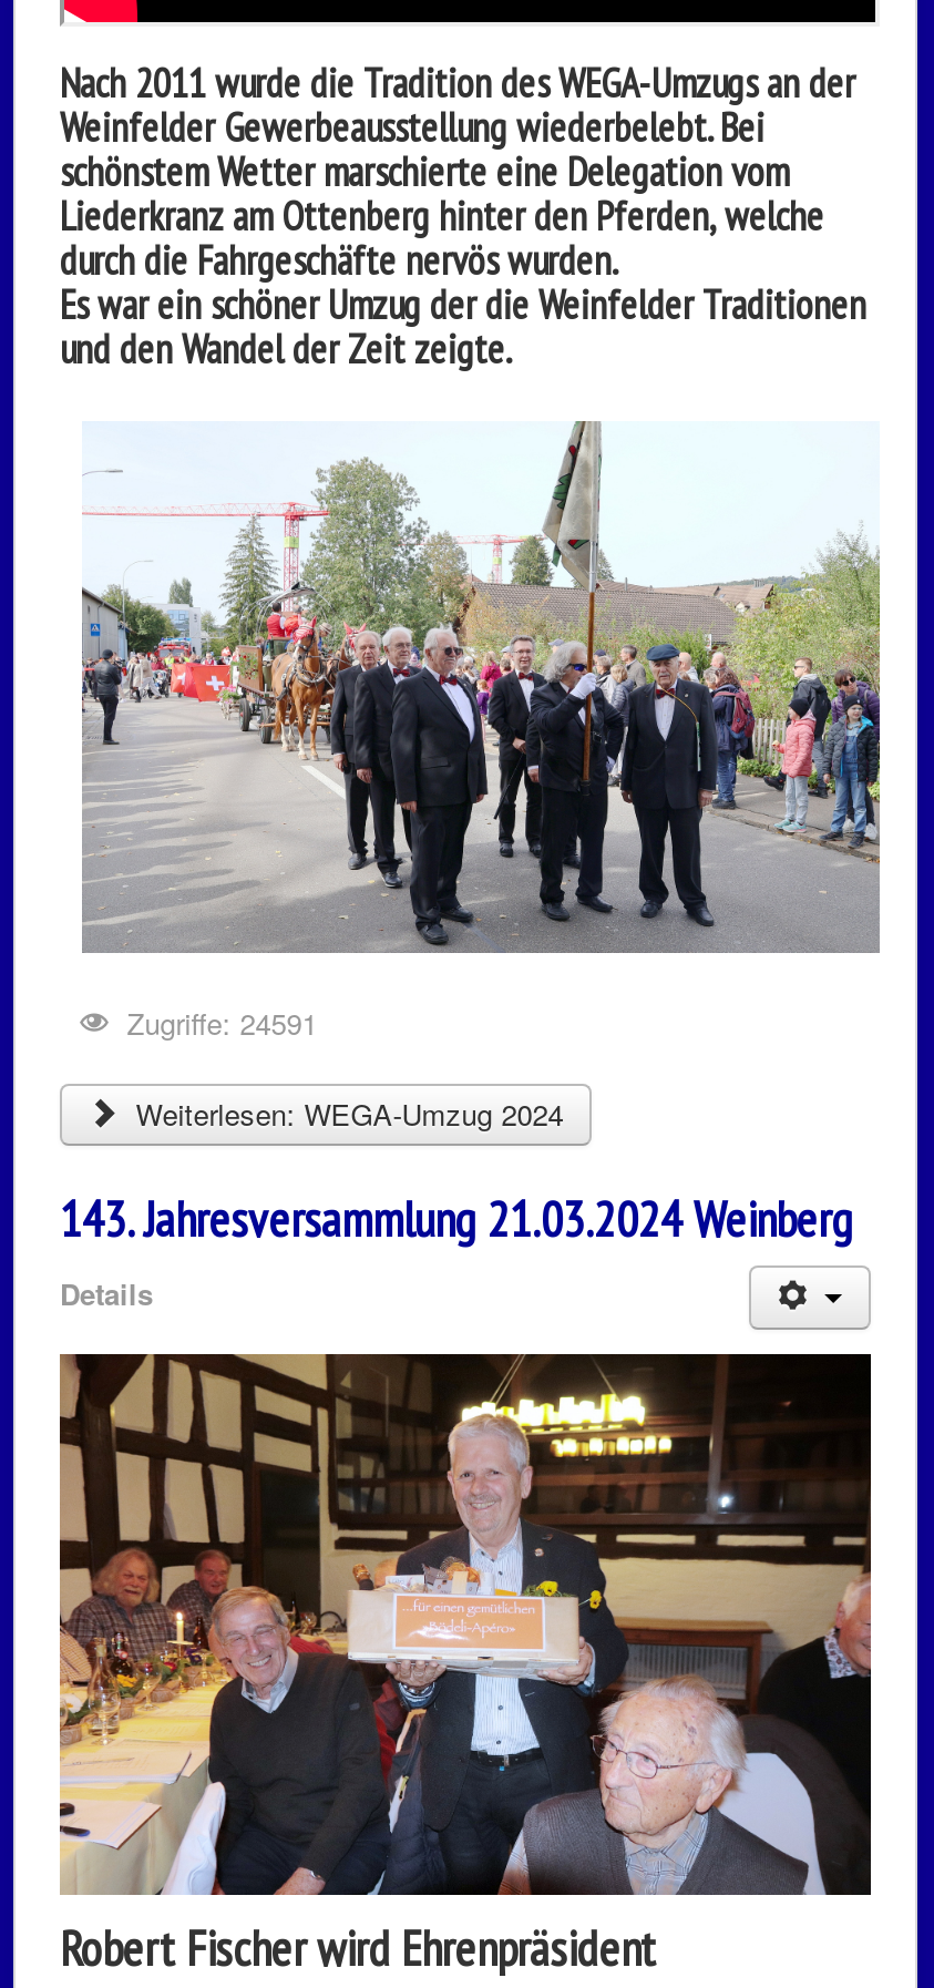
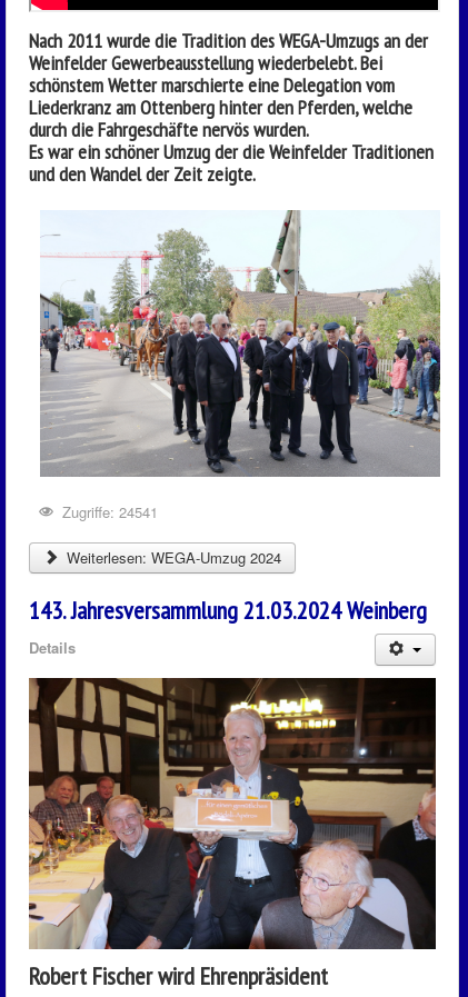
[127,1002,317,1044] Zugriffe: 24591 -> [62,501,158,522] Zugriffe: 24541

